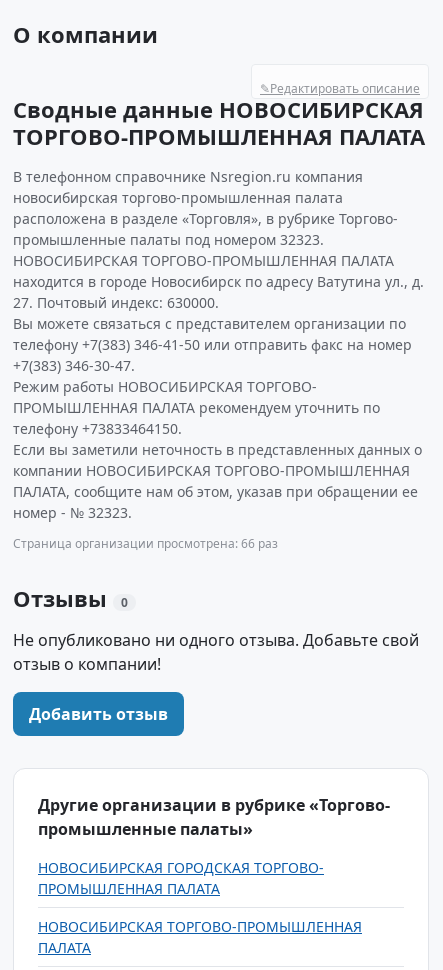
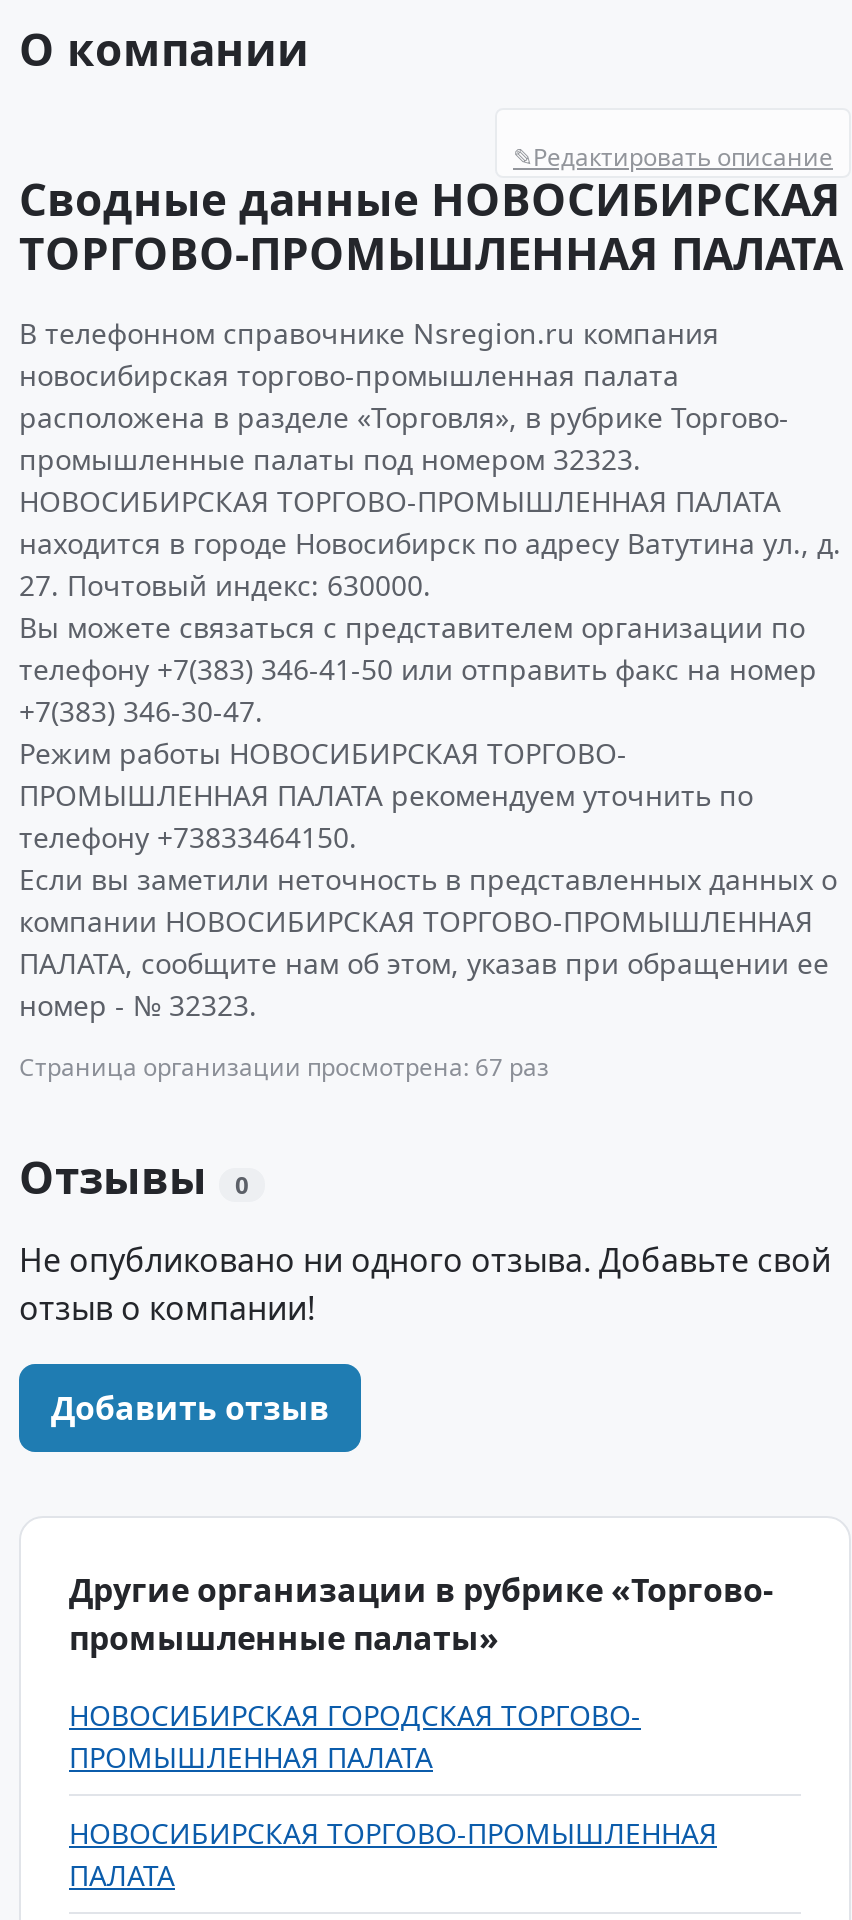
[13,535,278,552] Страница организации просмотрена: 66 раз -> [19,1050,549,1084] Страница организации просмотрена: 67 раз

